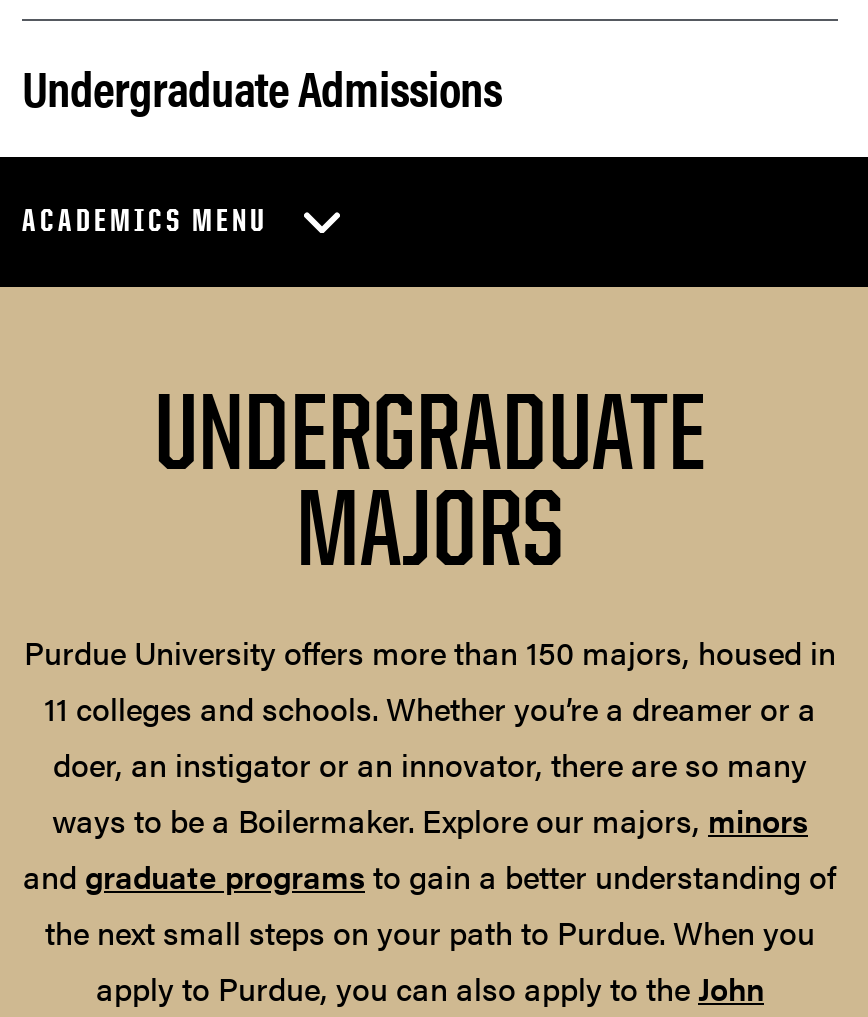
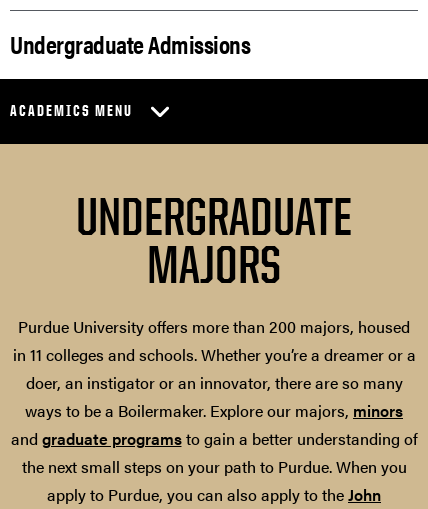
[24,629,836,731] Purdue University offers more than 150 majors, housed in | 11 colleges and schools. Whether you’re a dreamer or a -> [12,315,415,366] Purdue University offers more than 200 majors, housed | in 11 colleges and schools. Whether you’re a dreamer or a

